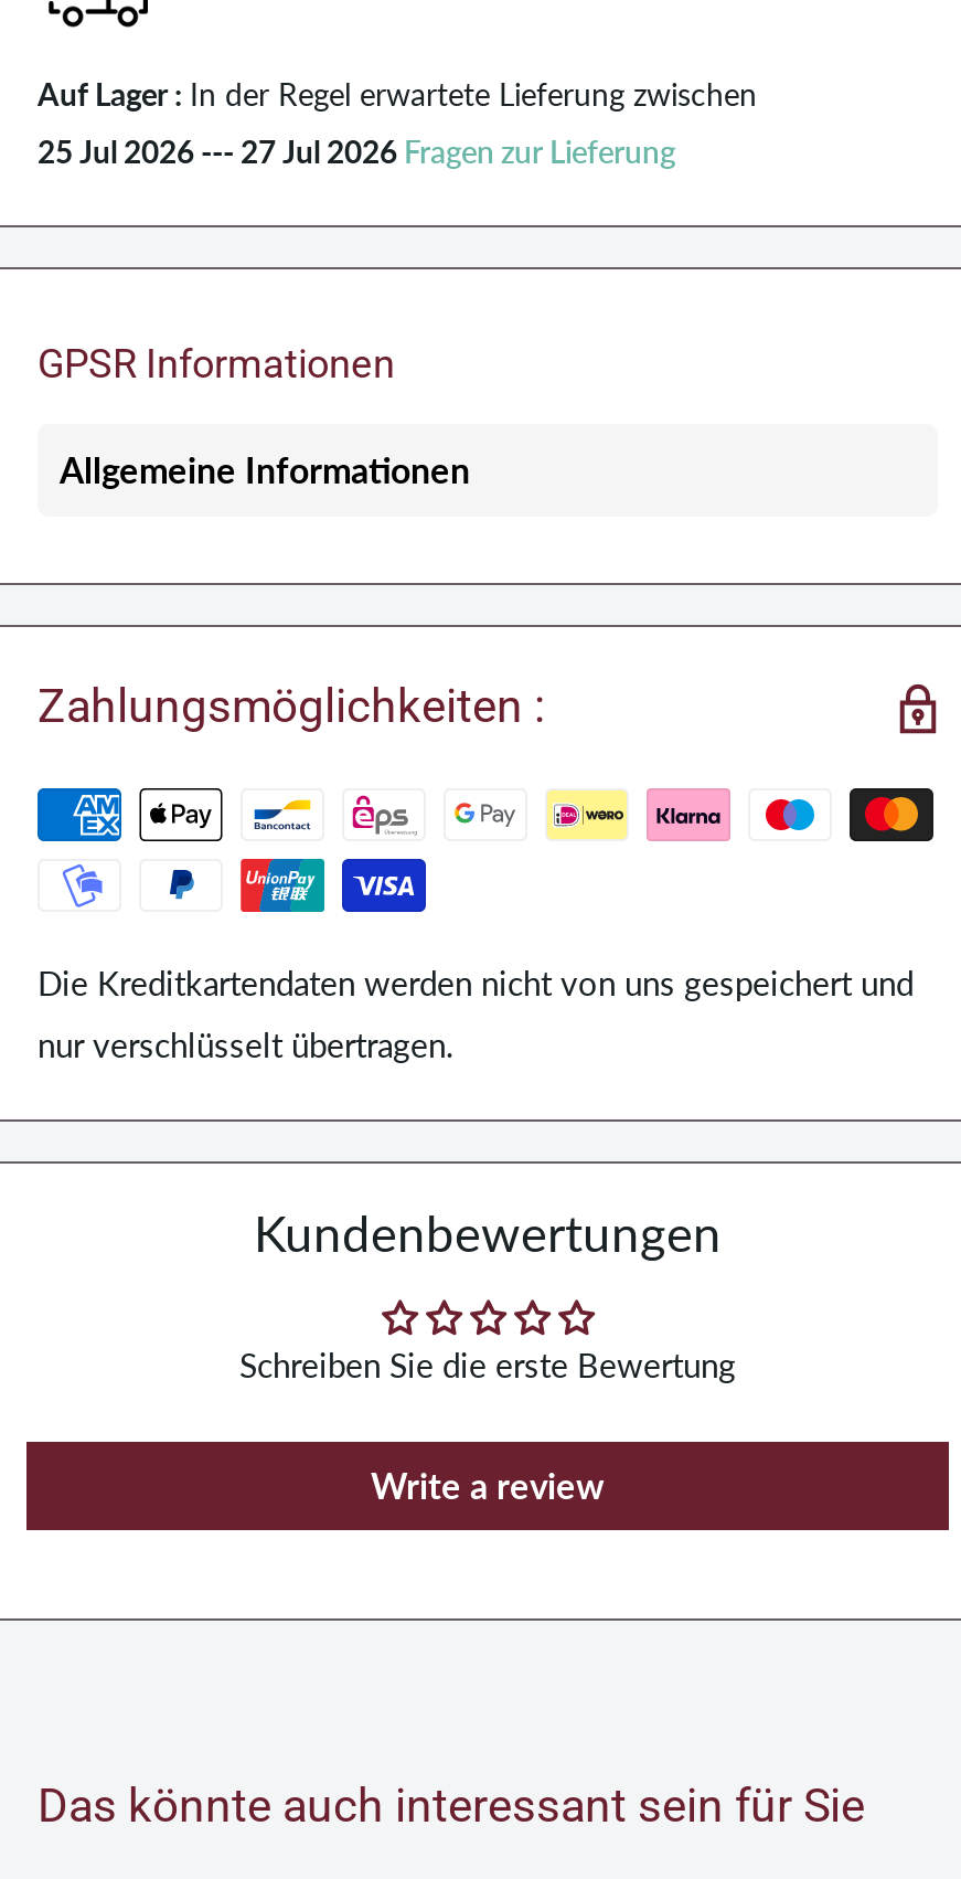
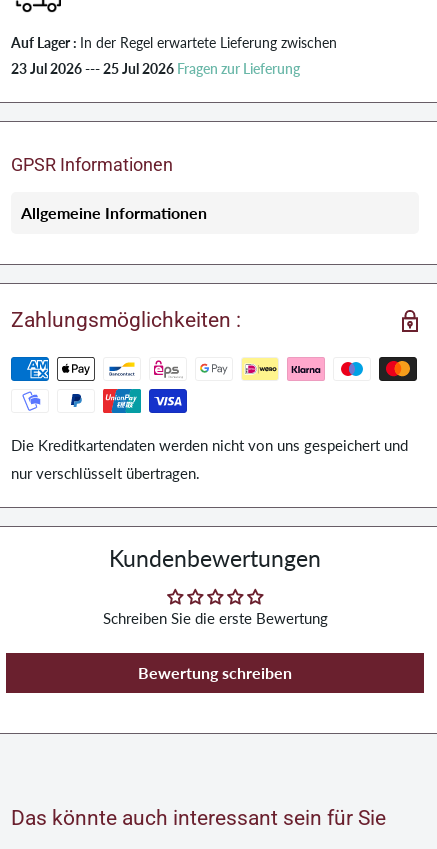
[38,133,675,170] 25 Jul 2026 --- 27 Jul 2026 Fragen zur Lieferung -> [11,60,300,77] 23 Jul 2026 --- 25 Jul 2026 Fragen zur Lieferung
[371,1464,605,1506] Write a review -> [138,663,292,682] Bewertung schreiben

